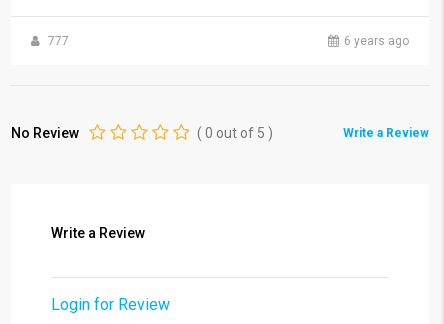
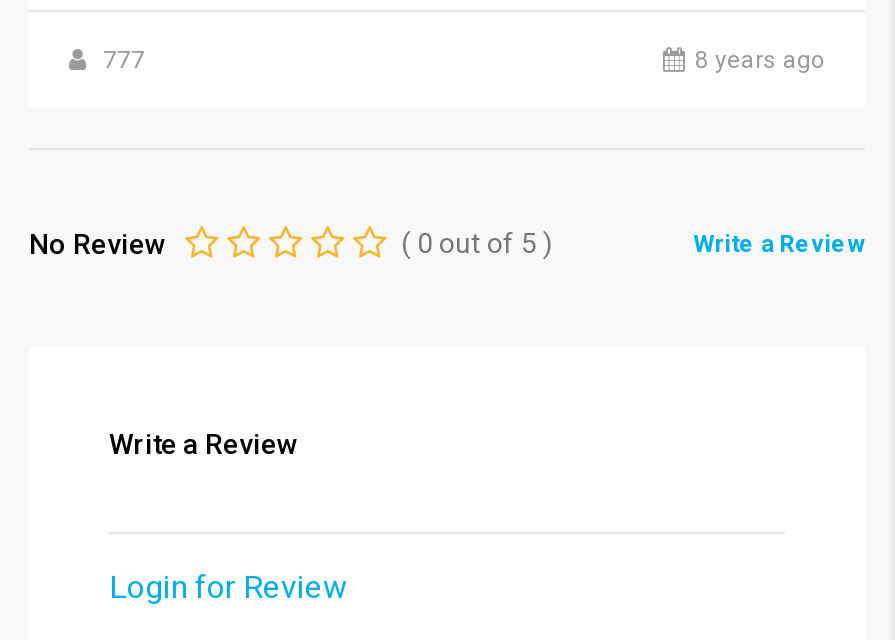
[344,34,409,48] 6 years ago -> [695,45,825,73] 8 years ago

